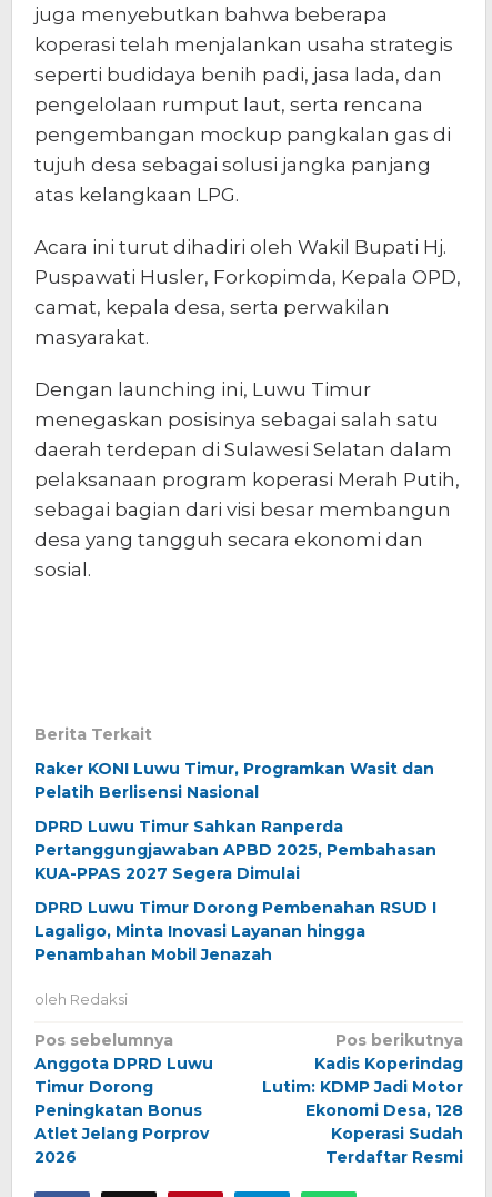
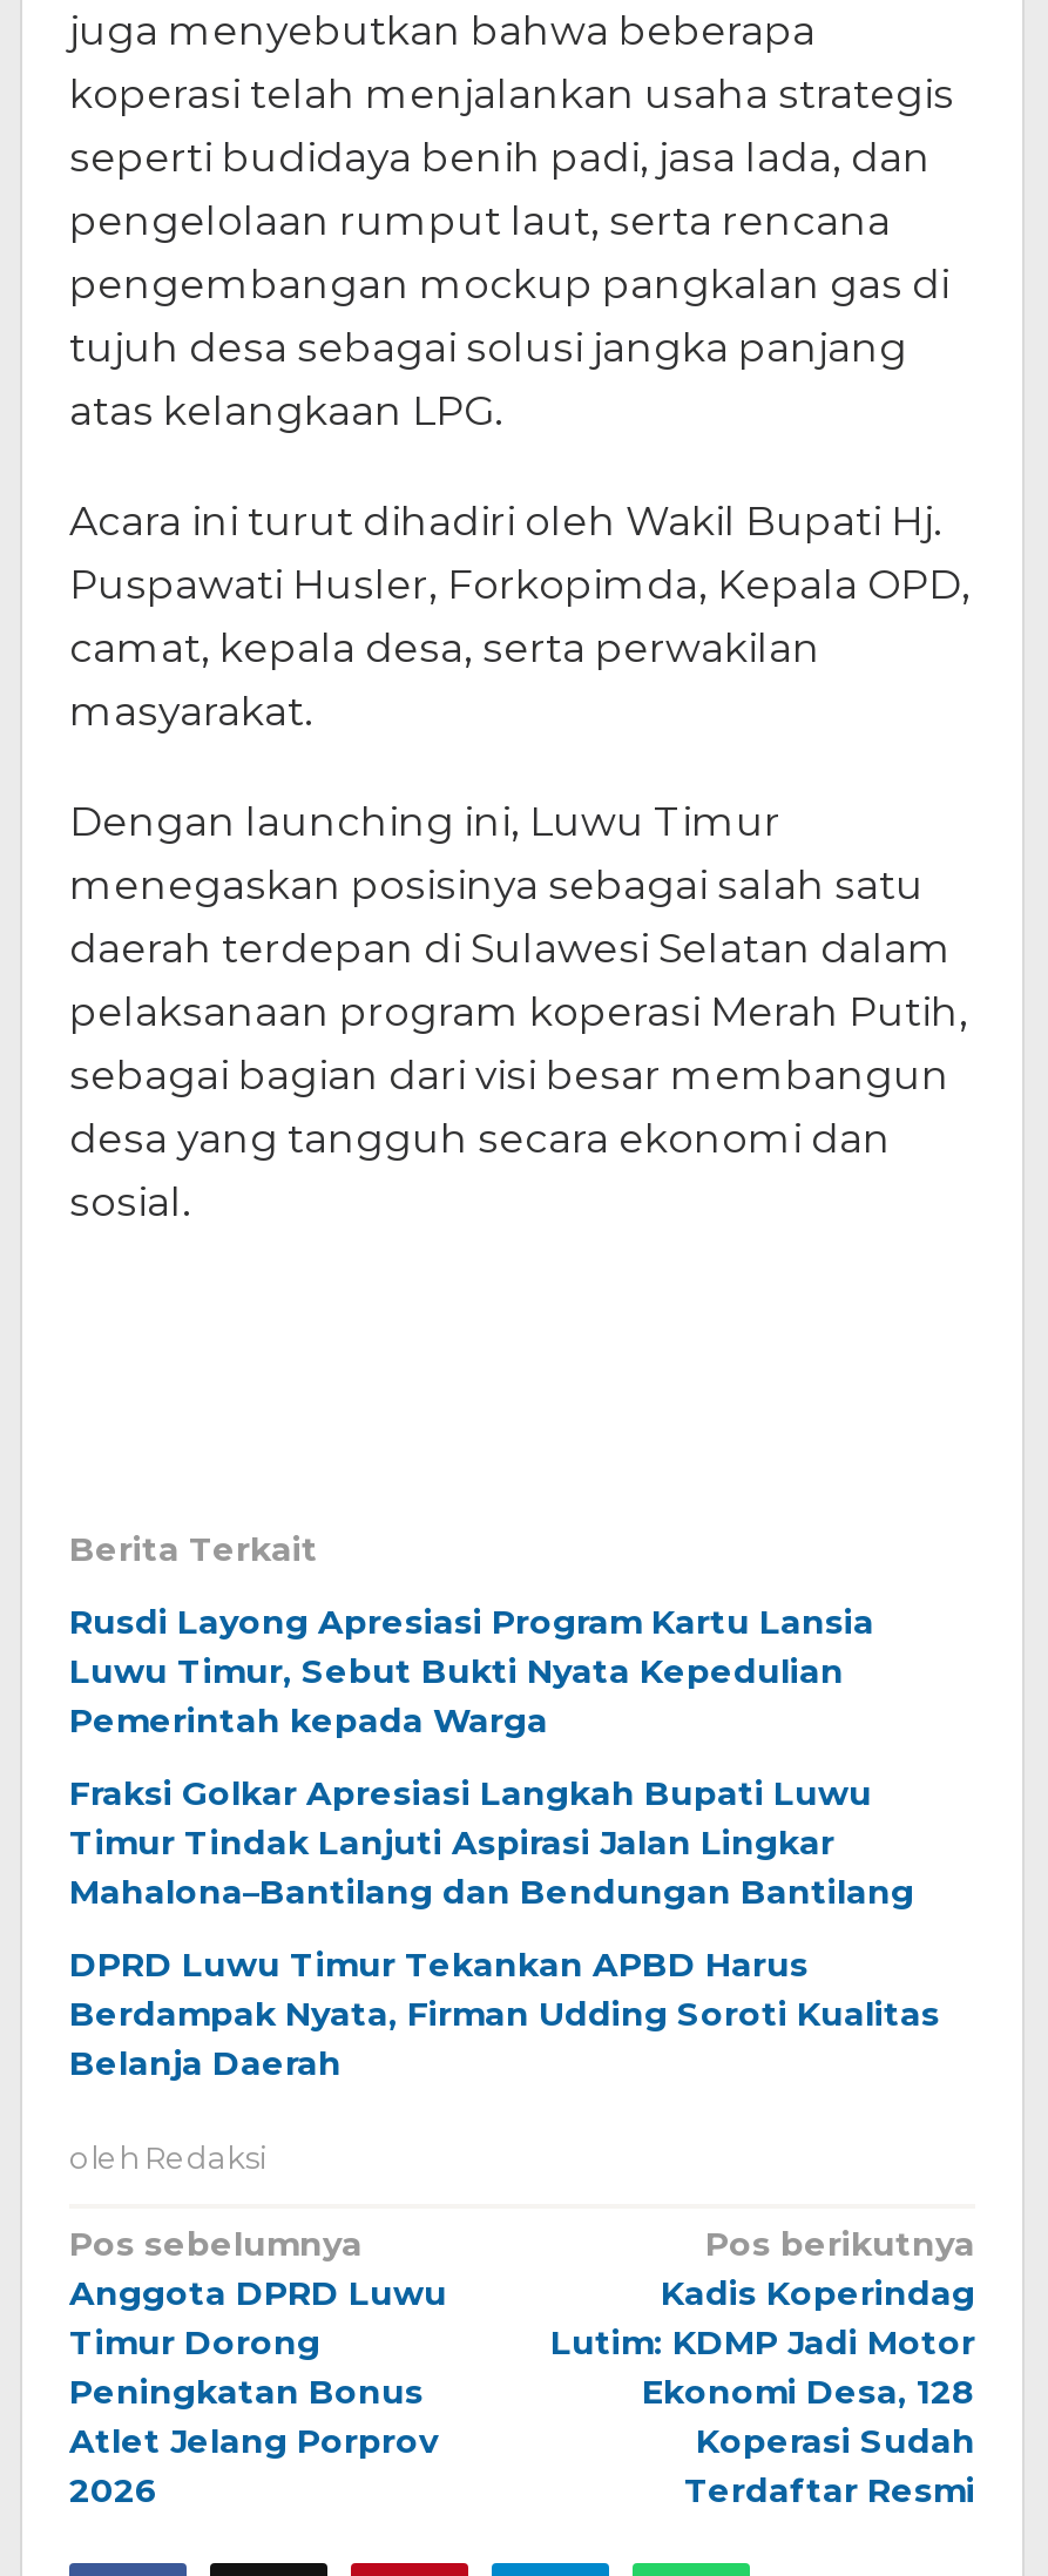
[34,759,434,802] Raker KONI Luwu Timur, Programkan Wasit dan | Pelatih Berlisensi Nasional -> [69,1601,874,1742] Rusdi Layong Apresiasi Program Kartu Lansia | Luwu Timur, Sebut Bukti Nyata Kepedulian | Pemerintah kepada Warga
[34,817,436,884] DPRD Luwu Timur Sahkan Ranperda | Pertanggungjawaban APBD 2025, Pembahasan | KUA-PPAS 2027 Segera Dimulai -> [69,1773,914,1914] Fraksi Golkar Apresiasi Langkah Bupati Luwu | Timur Tindak Lanjuti Aspirasi Jalan Lingkar | Mahalona–Bantilang dan Bendungan Bantilang
[34,898,436,965] DPRD Luwu Timur Dorong Pembenahan RSUD I | Lagaligo, Minta Inovasi Layanan hingga | Penambahan Mobil Jenazah -> [69,1944,940,2085] DPRD Luwu Timur Tekankan APBD Harus | Berdampak Nyata, Firman Udding Soroti Kualitas | Belanja Daerah

